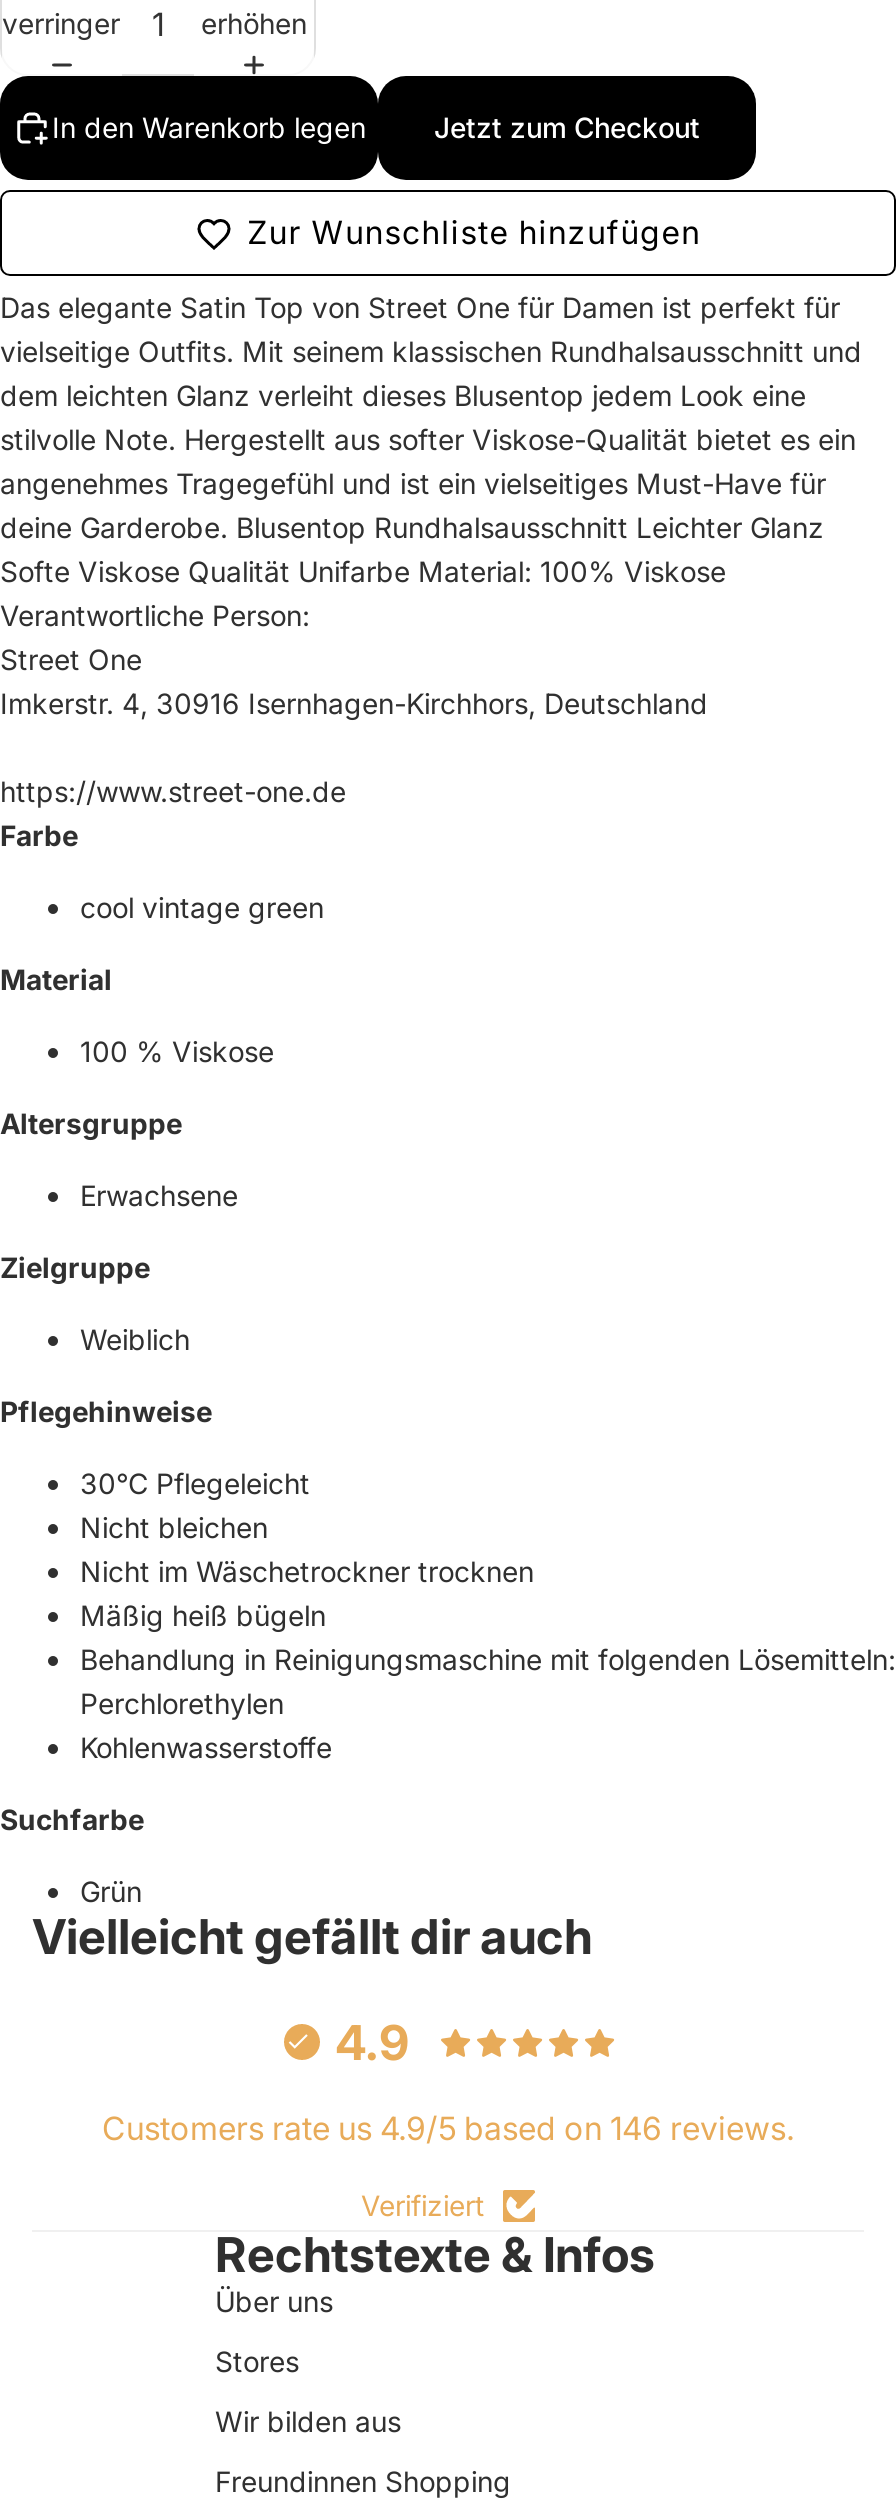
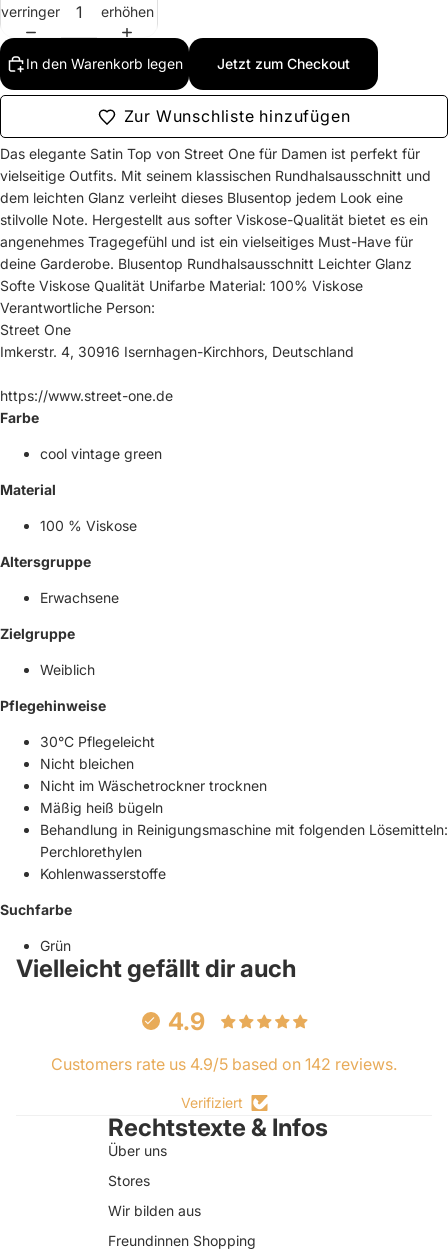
[102,2108,794,2148] Customers rate us 4.9/5 based on 146 reviews. -> [51,1054,397,1074] Customers rate us 4.9/5 based on 142 reviews.

